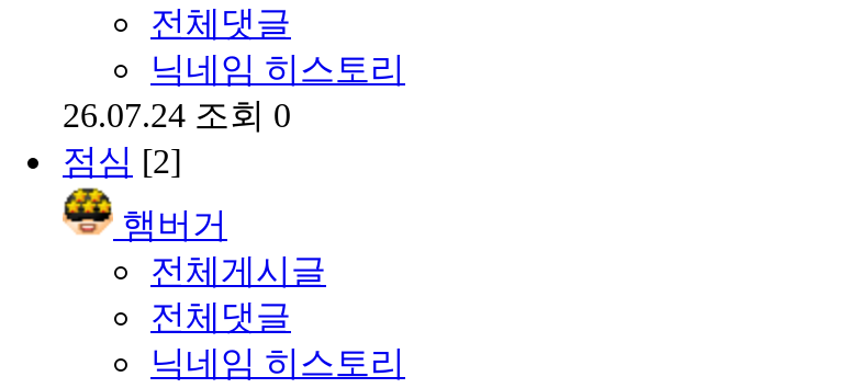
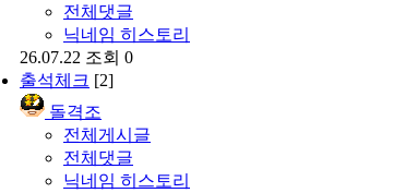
[63,97,291,181] 26.07.24 조회 0 | 점심 [2] -> [20,48,133,90] 26.07.22 조회 0 | 출석체크 [2]
[113,207,227,244] 햄버거 -> [45,103,102,121] 돌격조

